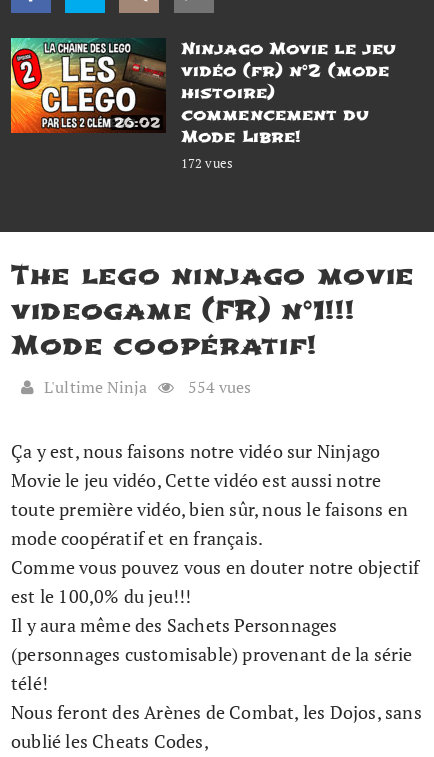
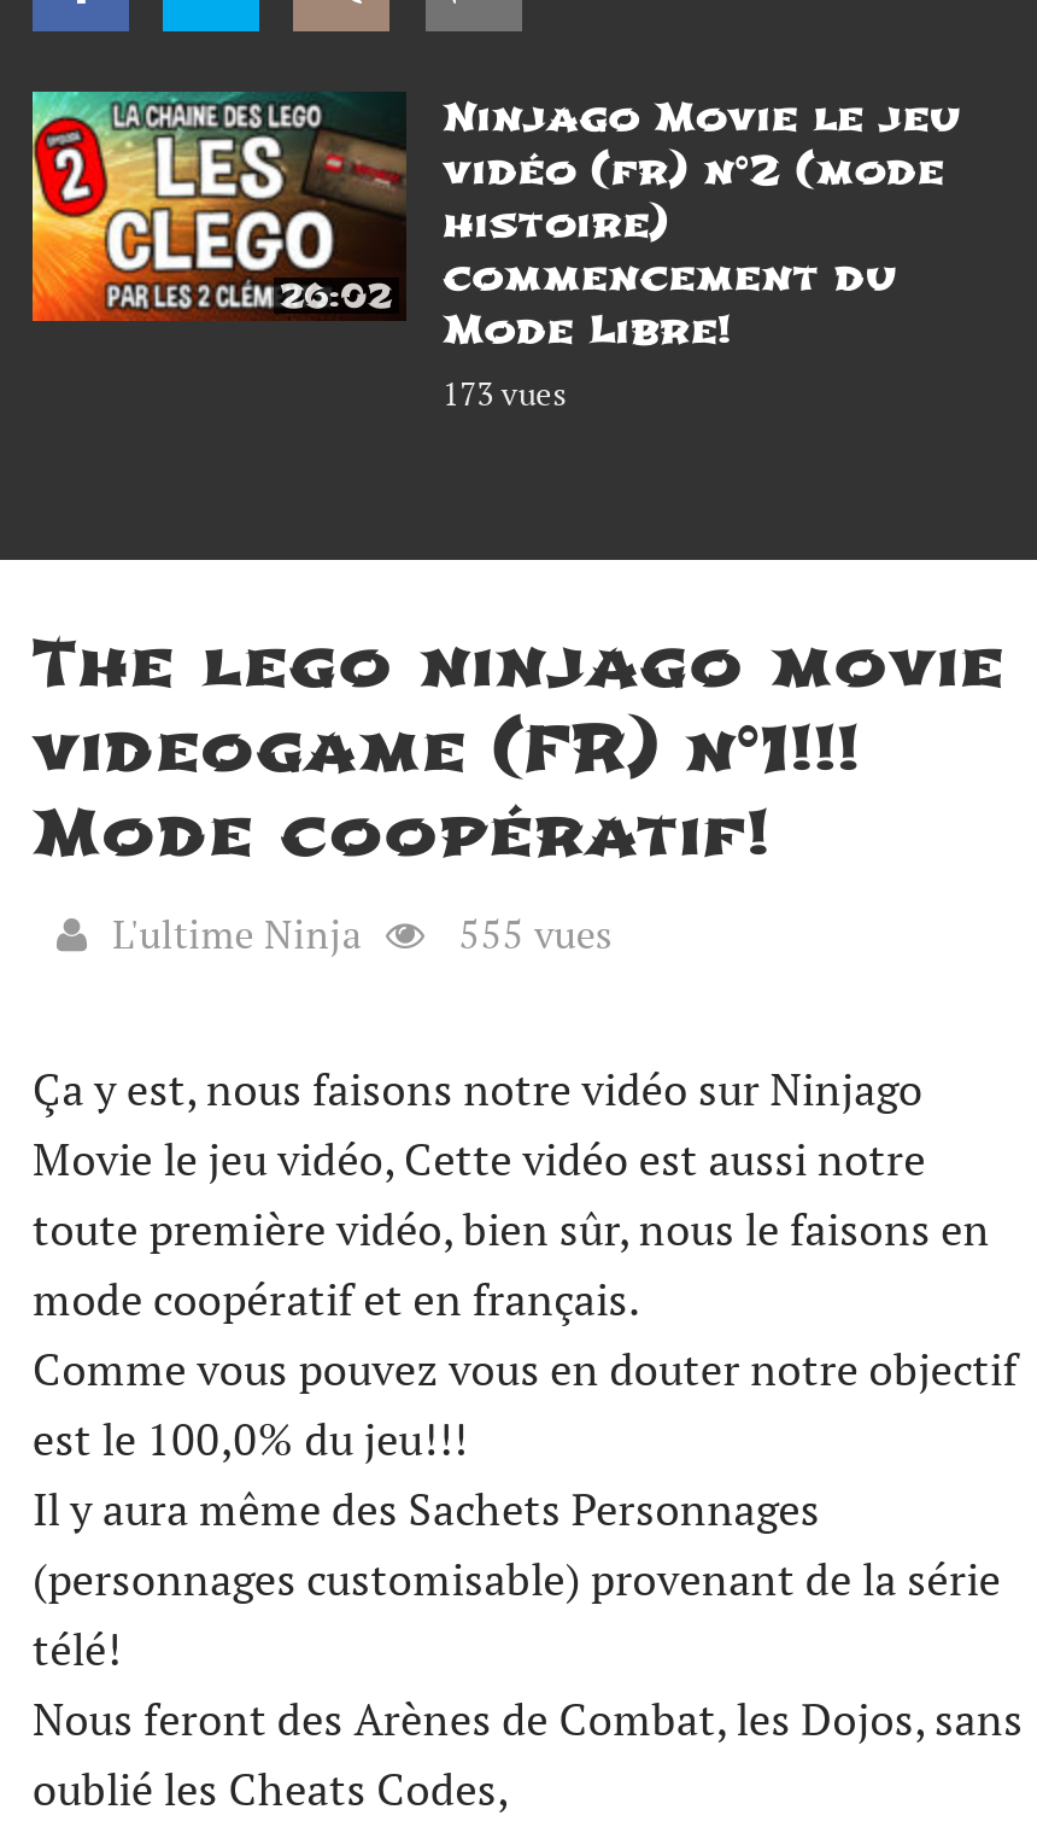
[181,154,233,172] 172 vues -> [443,372,567,415] 173 vues
[44,376,251,398] L'ultime Ninja 554 vues -> [112,908,613,961] L'ultime Ninja 555 vues

